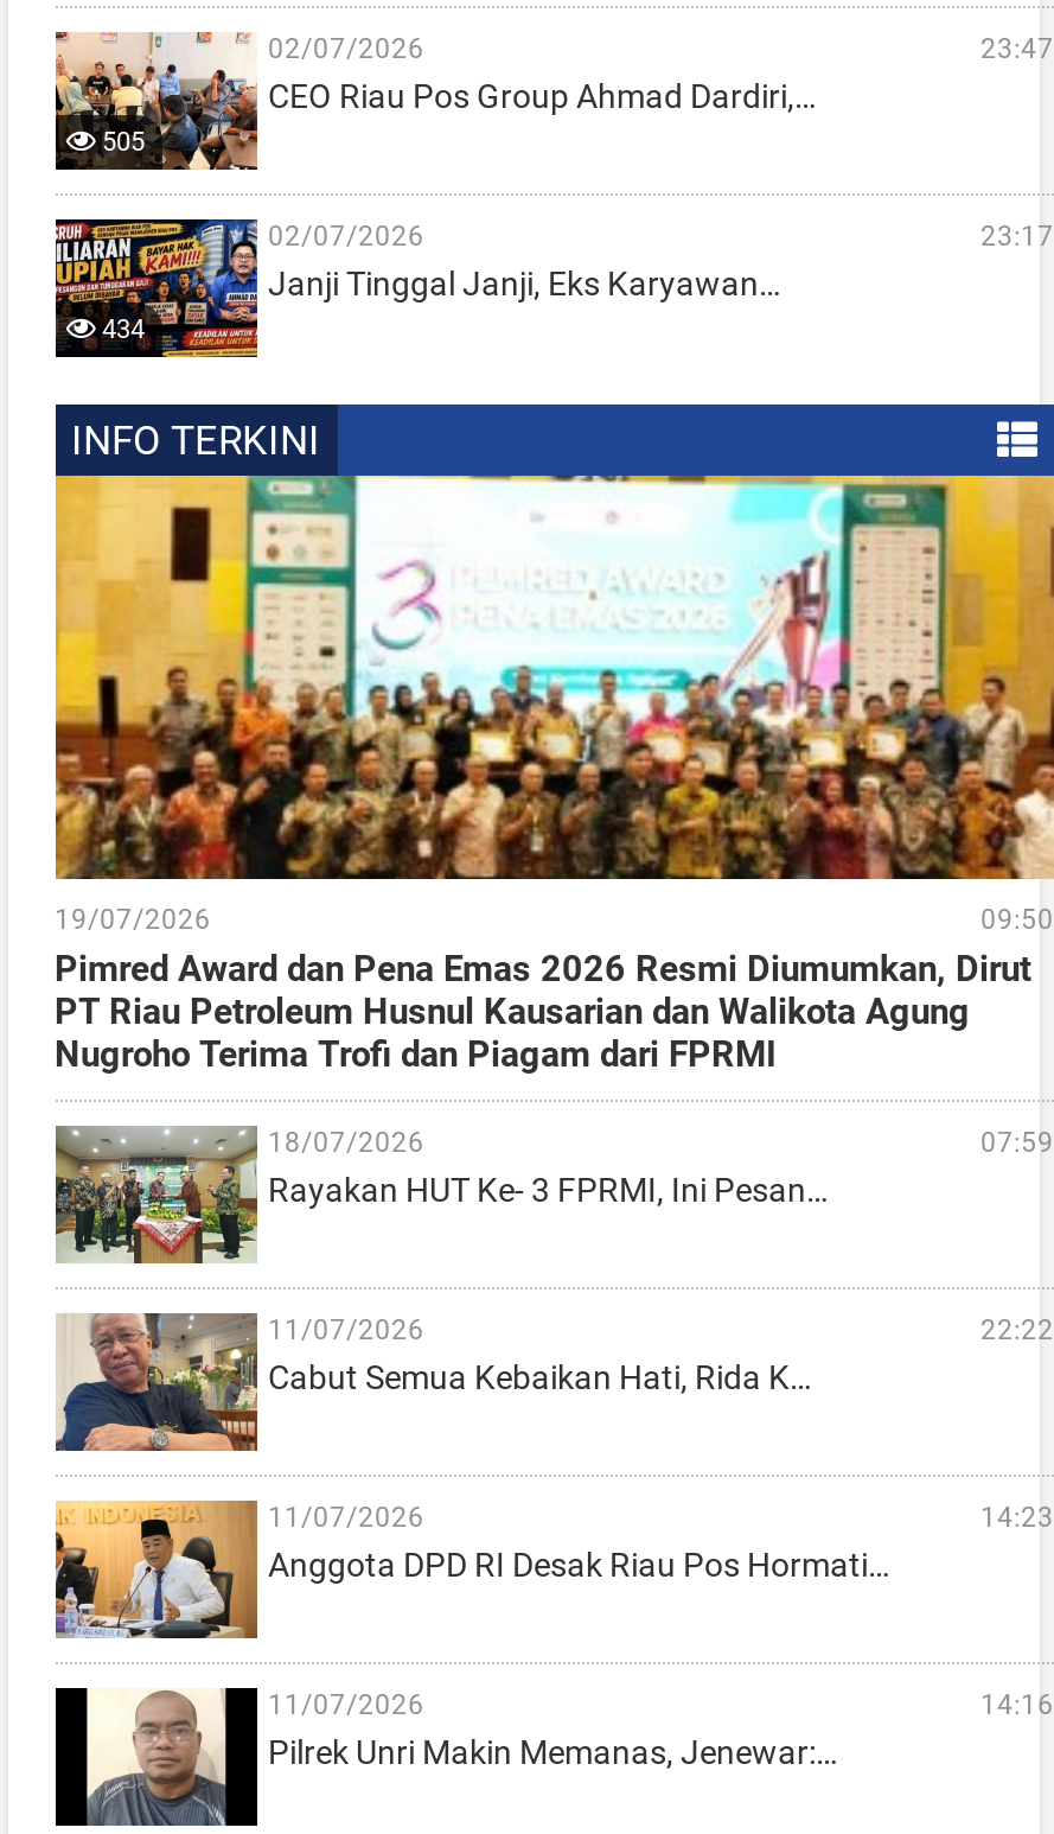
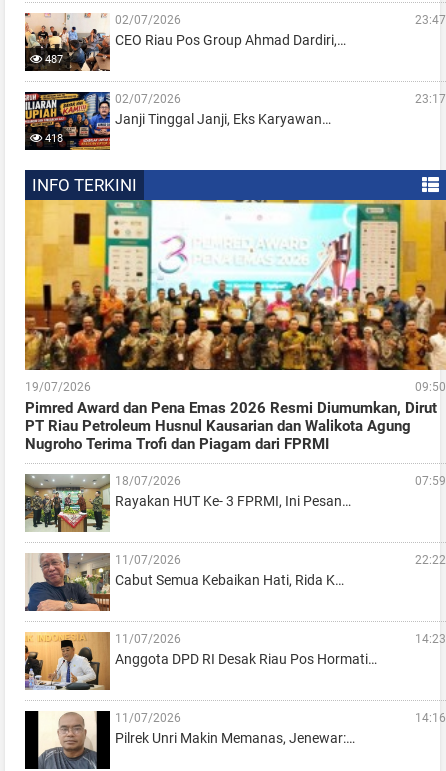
[95,126,145,157] 505 -> [41,53,62,66] 487
[95,313,145,344] 434 -> [41,132,62,145] 418

